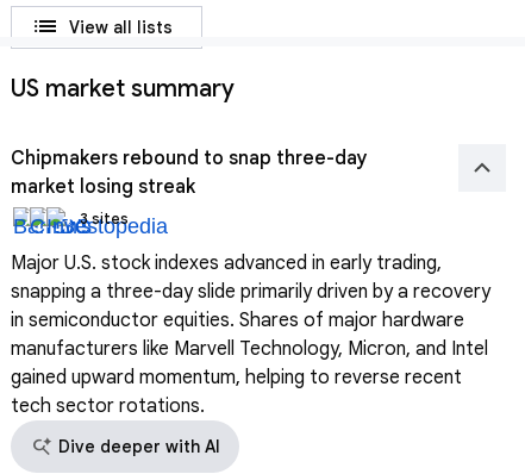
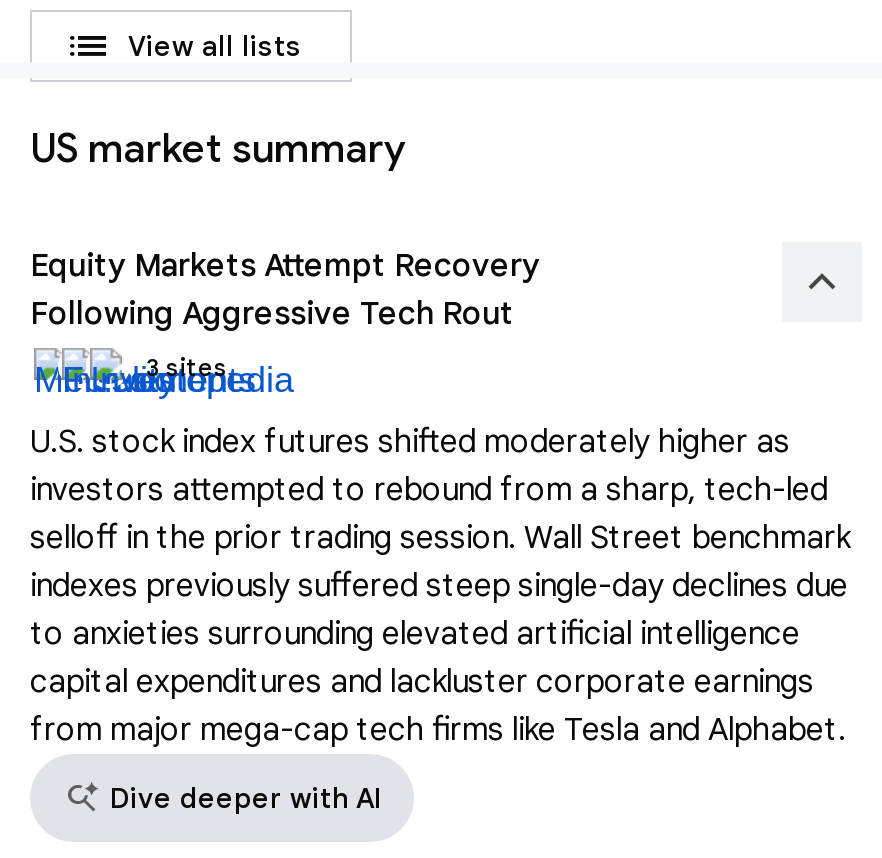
[11,146,368,199] Chipmakers rebound to snap three-day | market losing streak -> [30,246,540,334] Equity Markets Attempt Recovery | Following Aggressive Tech Rout
[11,251,490,418] Major U.S. stock indexes advanced in early trading, | snapping a three-day slide primarily driven by a recovery | in semiconductor equities. Shares of major hardware | manufacturers like Marvell Technology, Micron, and Intel | gained upward momentum, helping to reverse recent | tech sector rotations. -> [30,422,850,750] U.S. stock index futures shifted moderately higher as | investors attempted to rebound from a sharp, tech-led | selloff in the prior trading session. Wall Street benchmark | indexes previously suffered steep single-day declines due | to anxieties surrounding elevated artificial intelligence | capital expenditures and lackluster corporate earnings | from major mega-cap tech firms like Tesla and Alphabet.

